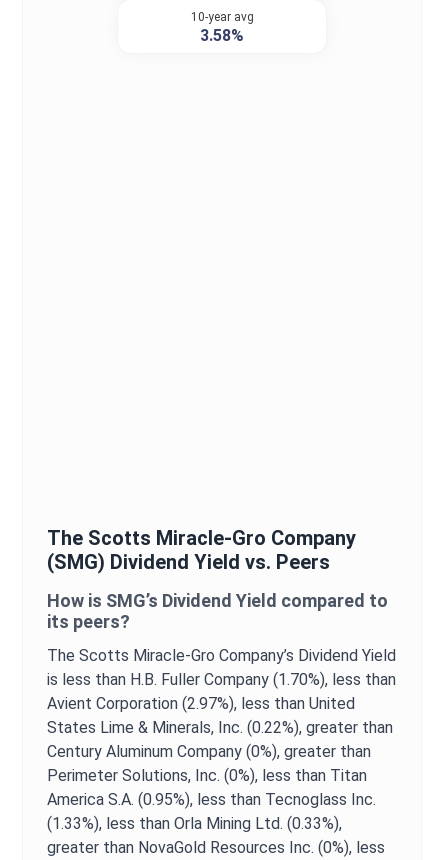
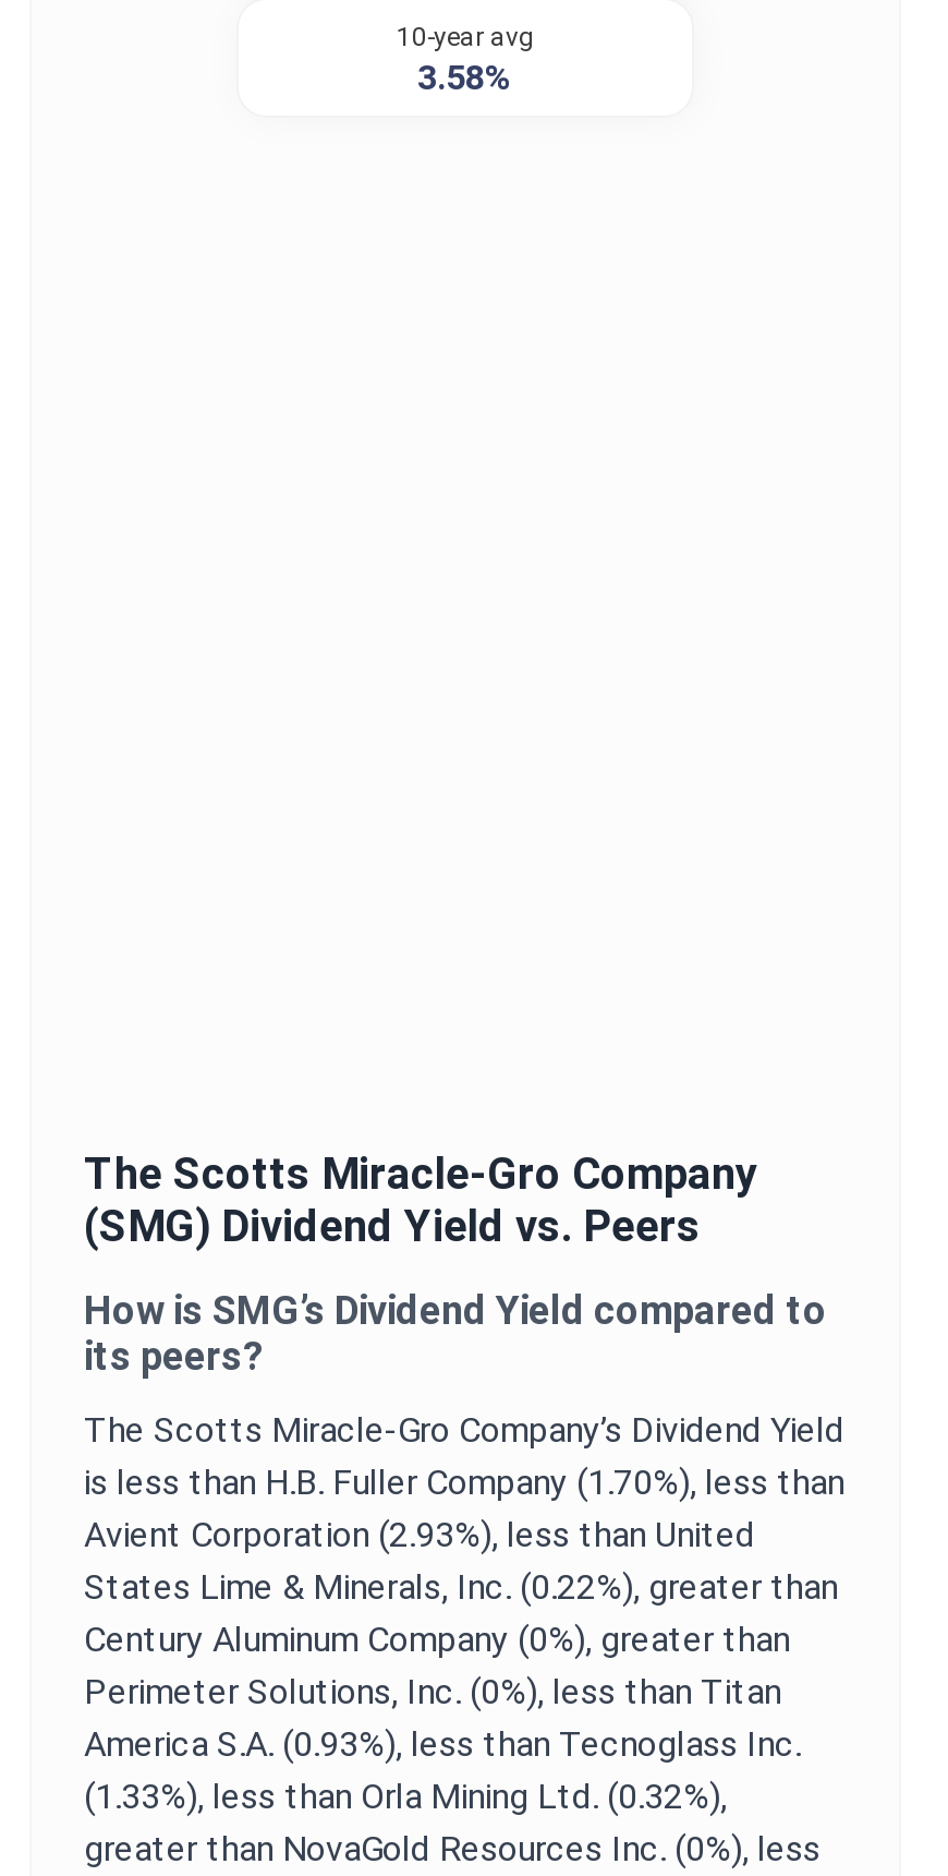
[47,694,355,713] Avient Corporation (2.97%), less than United -> [84,1514,755,1555] Avient Corporation (2.93%), less than United
[47,790,376,809] America S.A. (0.95%), less than Tecnoglass Inc. -> [84,1723,801,1765] America S.A. (0.93%), less than Tecnoglass Inc.
[47,814,342,833] (1.33%), less than Orla Mining Ltd. (0.33%), -> [84,1776,727,1817] (1.33%), less than Orla Mining Ltd. (0.32%),

